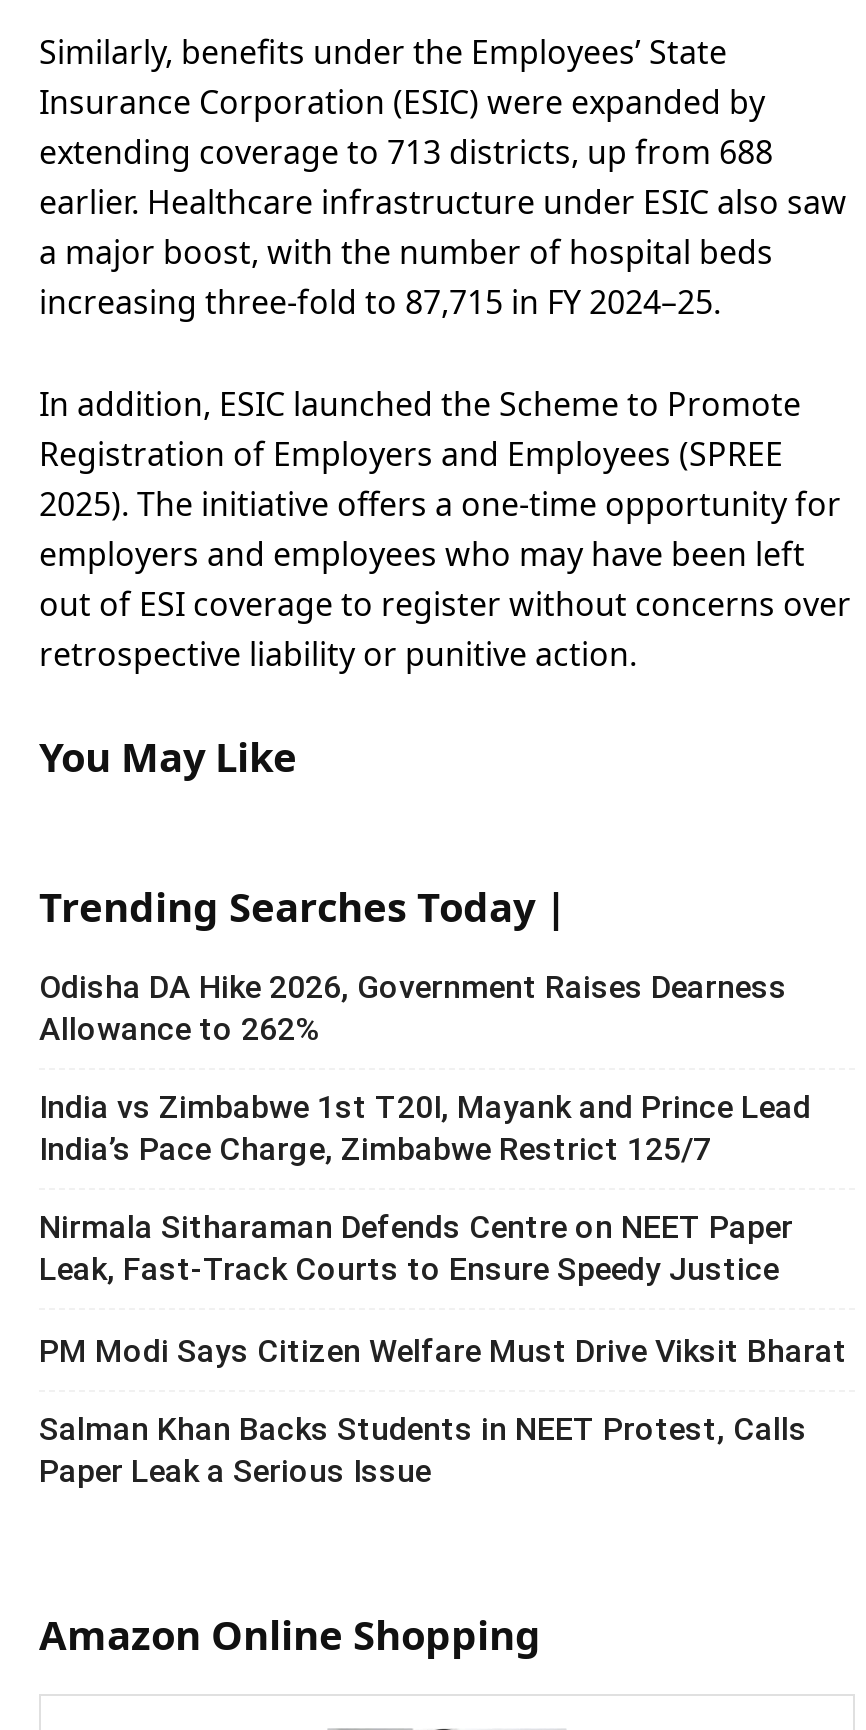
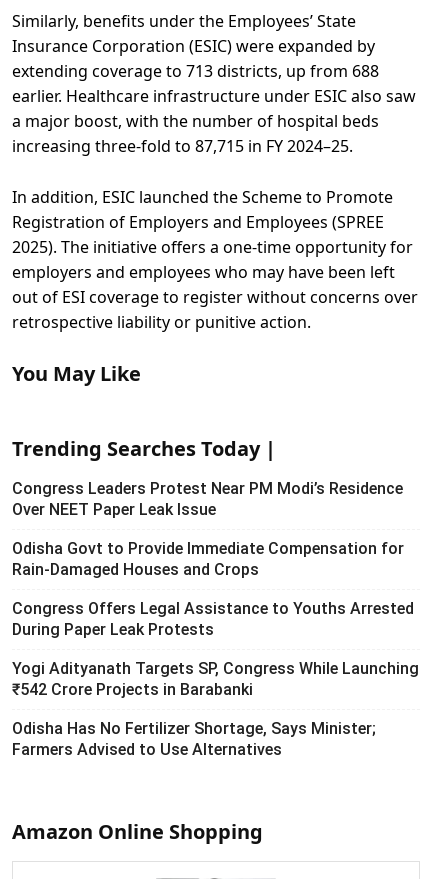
[39,968,787,1048] Odisha DA Hike 2026, Government Raises Dearness | Allowance to 262% -> [12,479,403,519] Congress Leaders Protest Near PM Modi’s Residence | Over NEET Paper Leak Issue
[39,1088,811,1168] India vs Zimbabwe 1st T20I, Mayank and Prince Lead | India’s Pace Charge, Zimbabwe Restrict 125/7 -> [12,539,404,579] Odisha Govt to Provide Immediate Compensation for | Rain-Damaged Houses and Crops
[39,1208,793,1288] Nirmala Sitharaman Defends Centre on NEET Paper | Leak, Fast-Track Courts to Ensure Speedy Justice -> [12,599,414,639] Congress Offers Legal Assistance to Youths Arrested | During Paper Leak Protests
[39,1332,847,1370] PM Modi Says Citizen Welfare Must Drive Viksit Bharat -> [12,659,419,699] Yogi Adityanath Targets SP, Congress While Launching | ₹542 Crore Projects in Barabanki
[39,1410,807,1490] Salman Khan Backs Students in NEET Protest, Calls | Paper Leak a Serious Issue -> [12,719,376,759] Odisha Has No Fertilizer Shortage, Says Minister; | Farmers Advised to Use Alternatives

